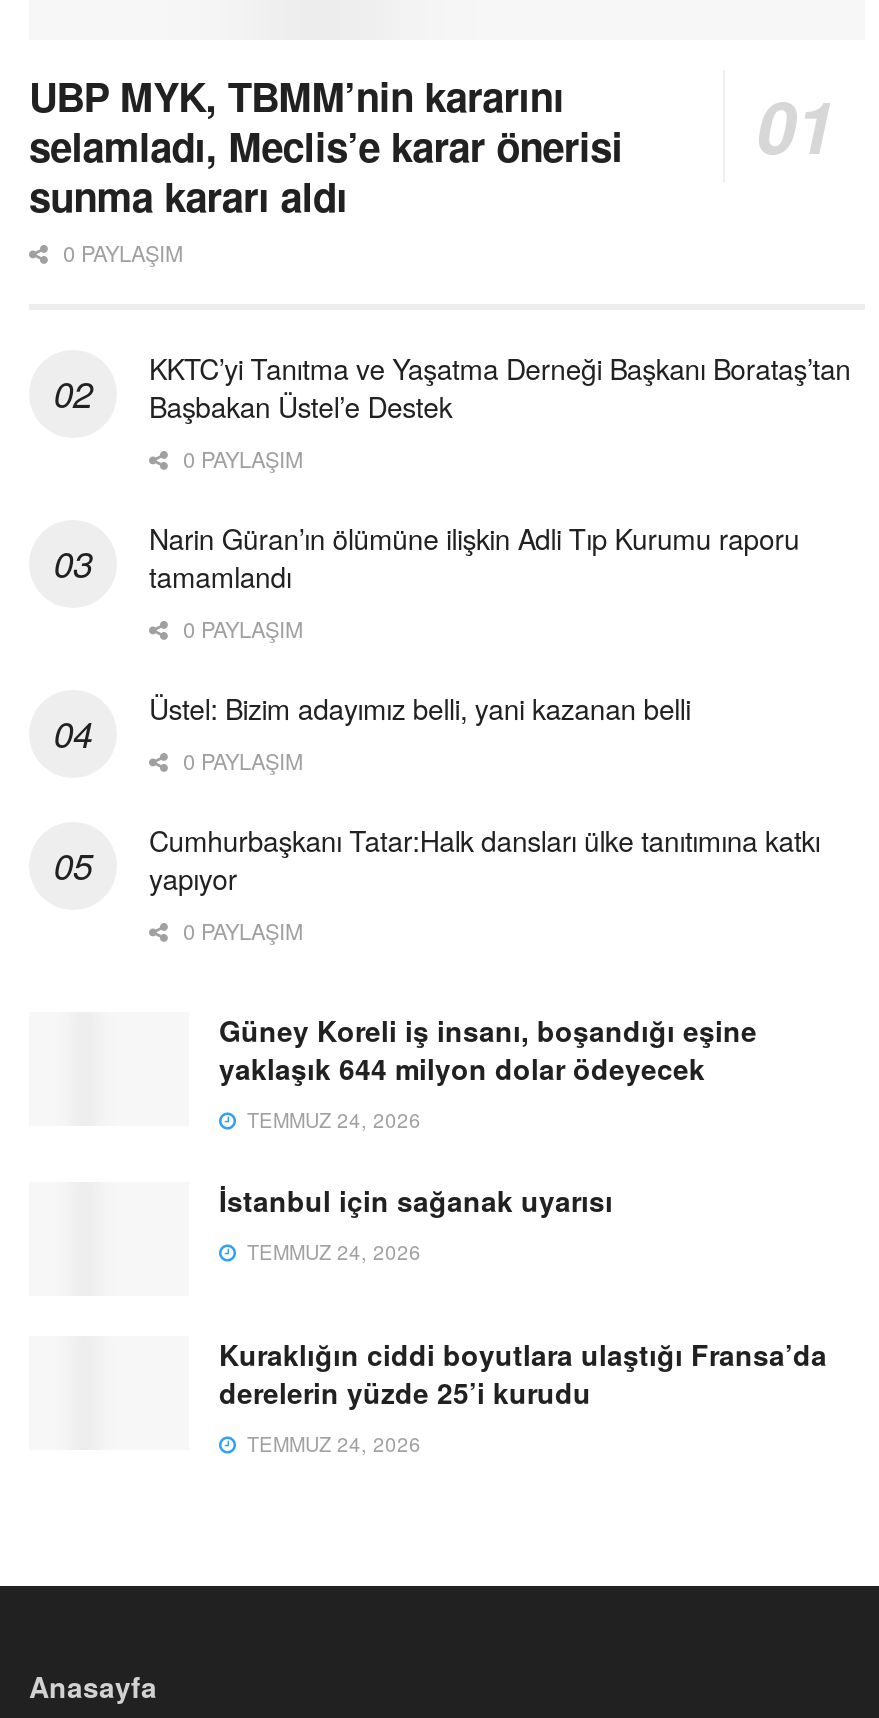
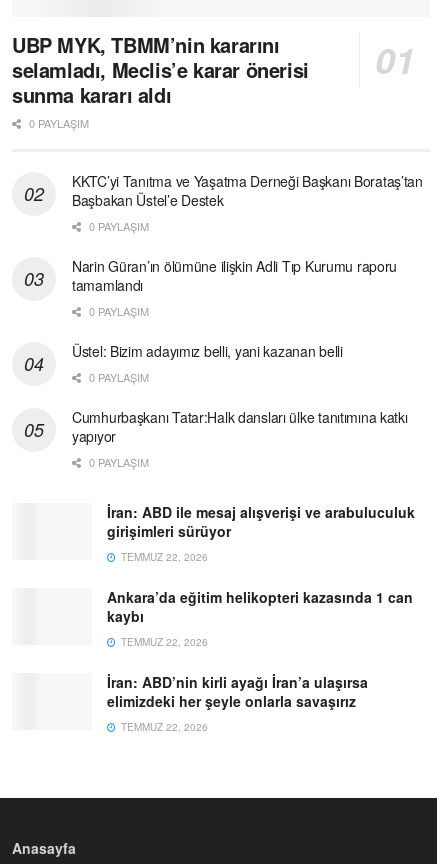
[219,1010,757,1134] Güney Koreli iş insanı, boşandığı eşine | yaklaşık 644 milyon dolar ödeyecek | TEMMUZ 24, 2026 -> [107,502,415,564] İran: ABD ile mesaj alışverişi ve arabuluculuk | girişimleri sürüyor | TEMMUZ 22, 2026
[219,1180,613,1266] İstanbul için sağanak uyarısı | TEMMUZ 24, 2026 -> [107,587,413,649] Ankara’da eğitim helikopteri kazasında 1 can | kaybı | TEMMUZ 22, 2026
[219,1334,827,1458] Kuraklığın ciddi boyutlara ulaştığı Fransa’da | derelerin yüzde 25’i kurudu | TEMMUZ 24, 2026 -> [107,672,368,734] İran: ABD’nin kirli ayağı İran’a ulaşırsa | elimizdeki her şeyle onlarla savaşırız | TEMMUZ 22, 2026

